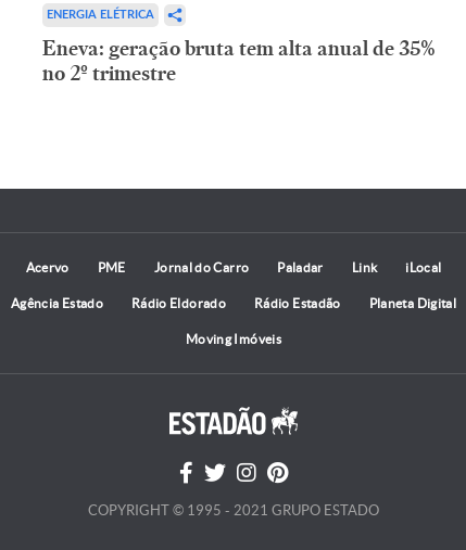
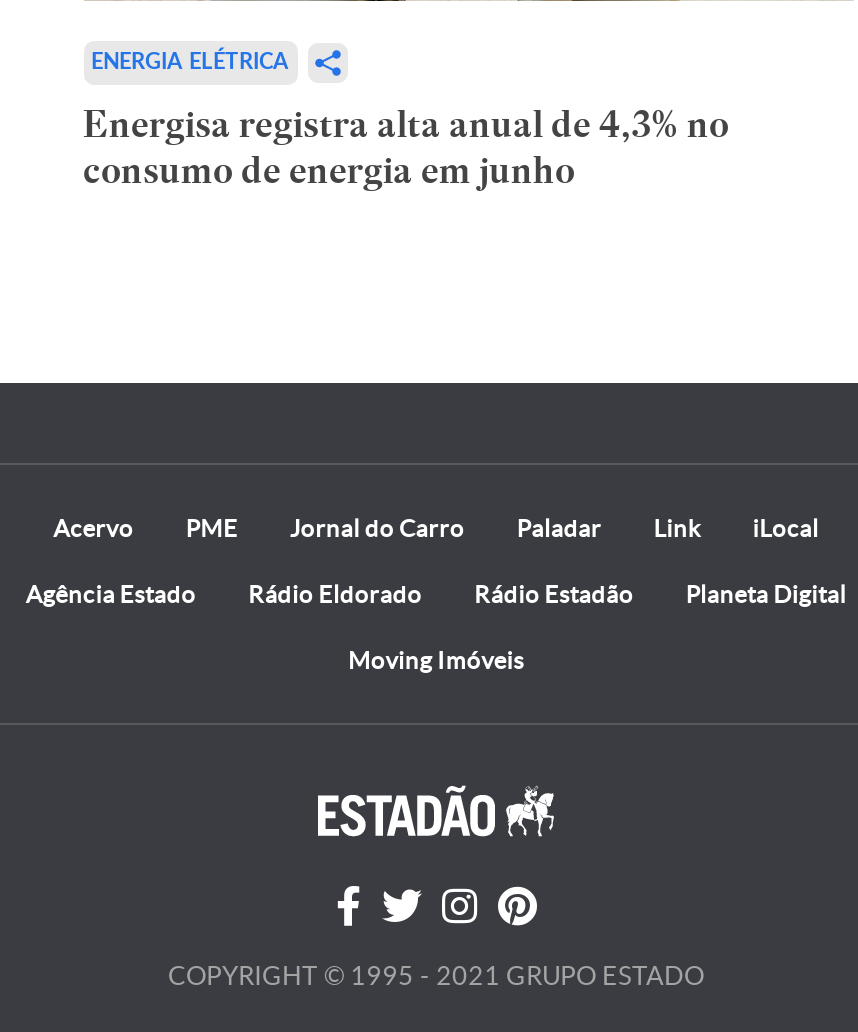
[42,36,435,86] Eneva: geração bruta tem alta anual de 35% | no 2º trimestre -> [83,101,729,193] Energisa registra alta anual de 4,3% no | consumo de energia em junho

